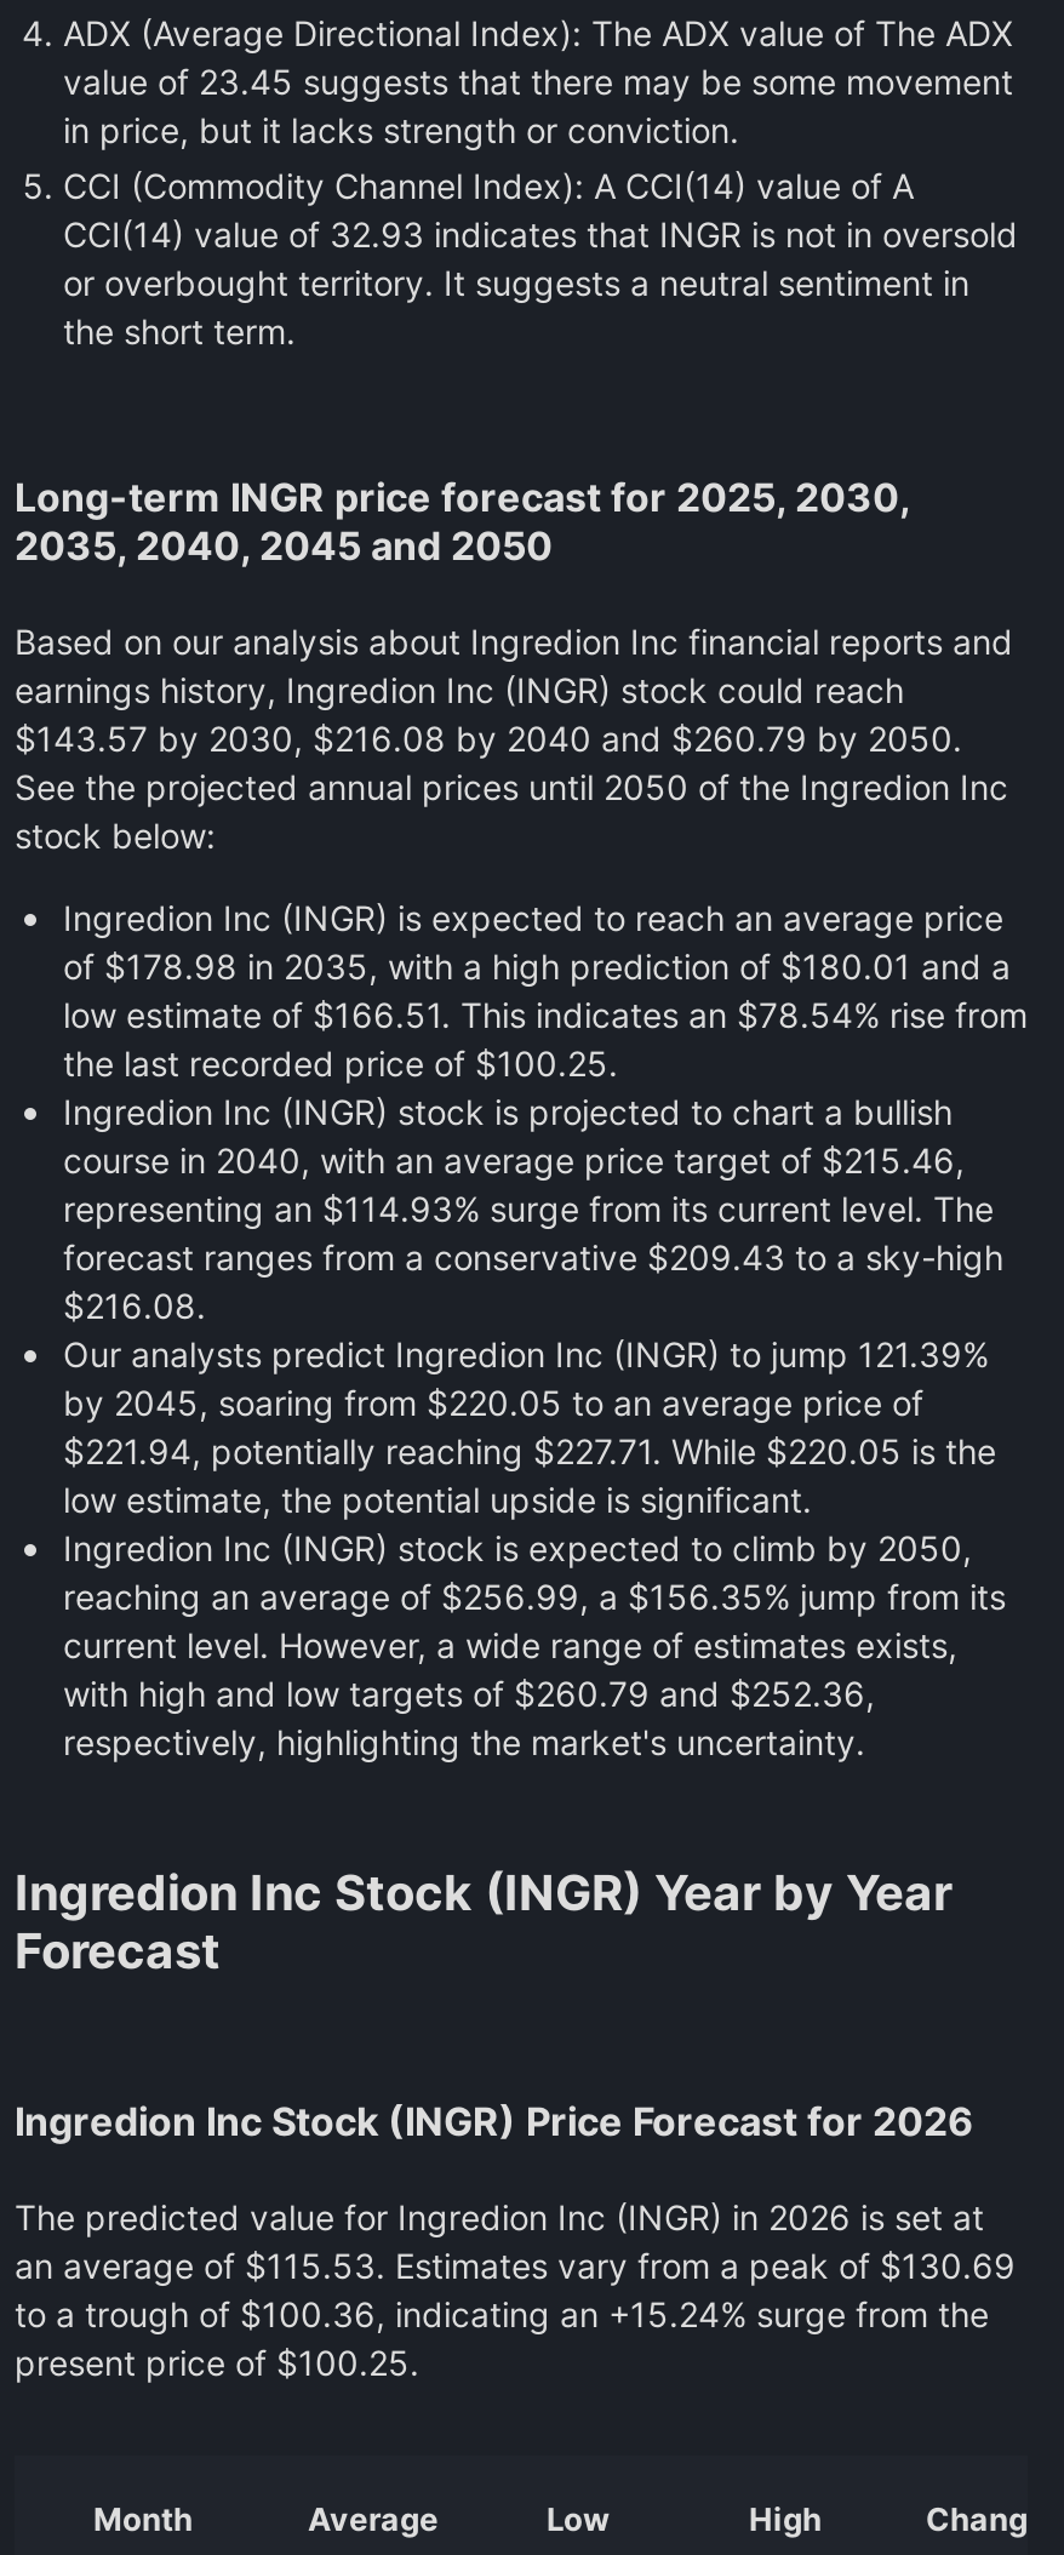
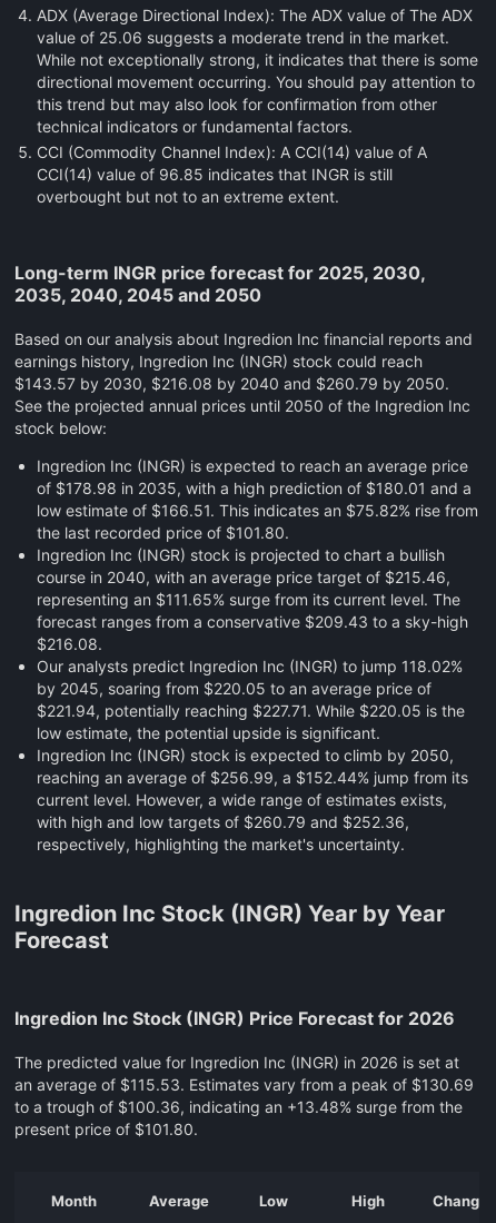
[63,59,1013,149] value of 23.45 suggests that there may be some movement | in price, but it lacks strength or conviction. -> [37,27,478,135] value of 25.06 suggests a moderate trend in the market. | While not exceptionally strong, it indicates that there is some | directional movement occurring. You should pay attention to | this trend but may also look for confirmation from other | technical indicators or fundamental factors.
moved [63,164,914,205] -> [37,142,427,161]: CCI (Commodity Channel Index): A CCI(14) value of A
[63,212,1018,350] CCI(14) value of 32.93 indicates that INGR is not in oversold | or overbought territory. It suggests a neutral sentiment in | the short term. -> [37,164,393,205] CCI(14) value of 96.85 indicates that INGR is still | overbought but not to an extreme extent.
[63,993,1028,1034] low estimate of $166.51. This indicates an $78.54% rise from -> [37,500,478,519] low estimate of $166.51. This indicates an $75.82% rise from
[63,1041,618,1082] the last recorded price of $100.25. -> [37,522,289,541] the last recorded price of $101.80.
[63,1187,994,1228] representing an $114.93% surge from its current level. The -> [37,589,460,608] representing an $111.65% surge from its current level. The
[63,1332,989,1373] Our analysts predict Ingredion Inc (INGR) to jump 121.39% -> [37,656,463,675] Our analysts predict Ingredion Inc (INGR) to jump 118.02%
[63,1574,1006,1616] reaching an average of $256.99, a $156.35% jump from its -> [37,767,468,786] reaching an average of $256.99, a $152.44% jump from its
[15,2292,989,2333] to a trough of $100.36, indicating an +15.24% surge from the -> [14,1097,463,1116] to a trough of $100.36, indicating an +13.48% surge from the
[15,2340,419,2382] present price of $100.25. -> [14,1119,198,1138] present price of $101.80.

